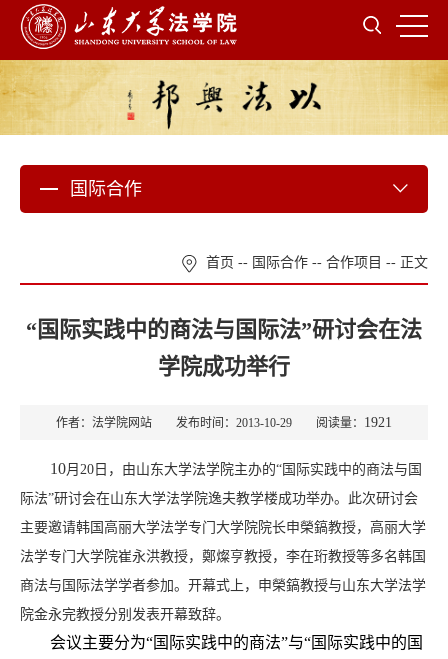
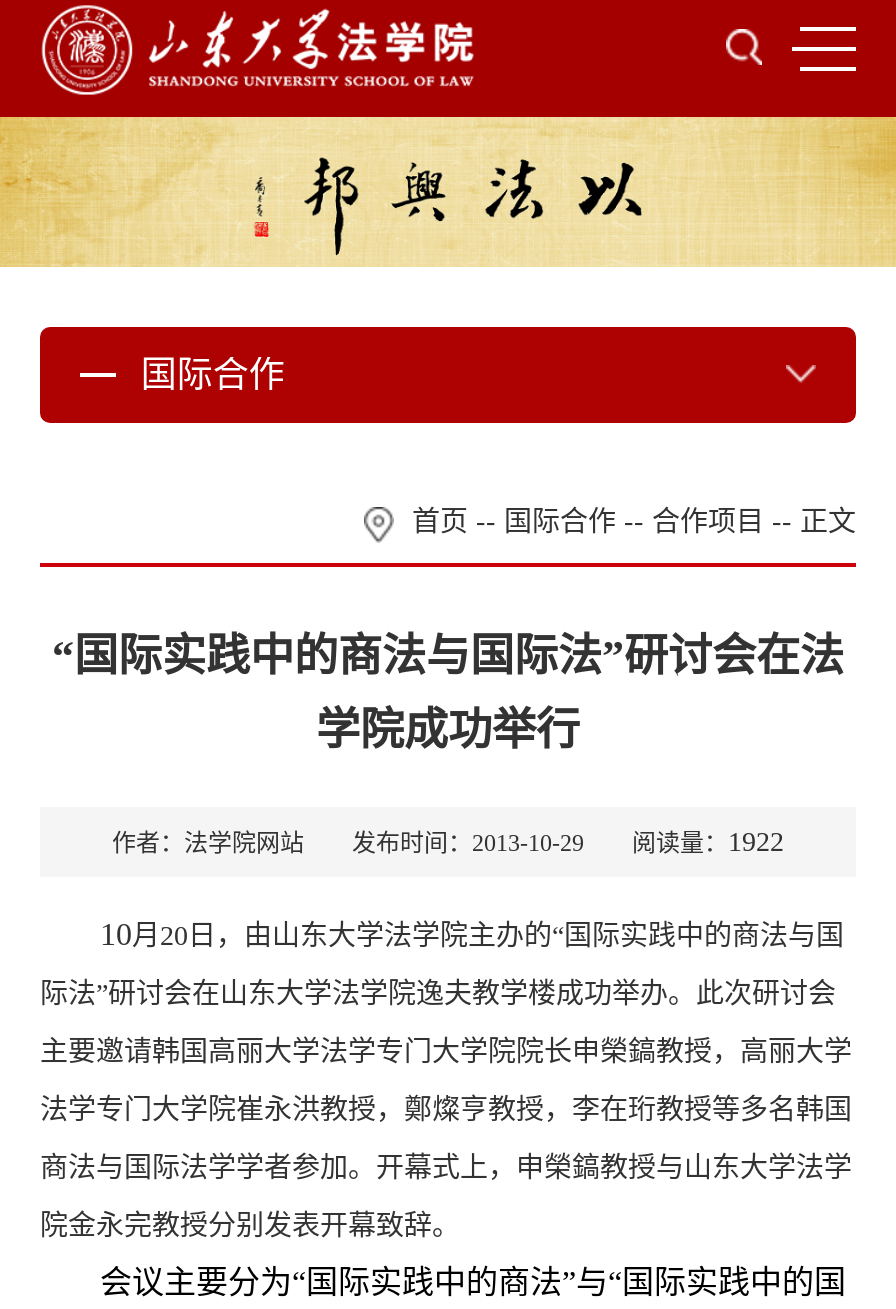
[56,415,392,430] 作者：法学院网站 发布时间：2013-10-29 阅读量：1921 -> [112,826,784,856] 作者：法学院网站 发布时间：2013-10-29 阅读量：1922

